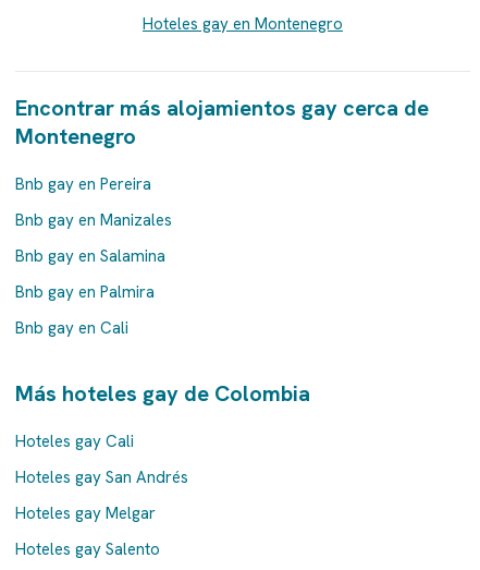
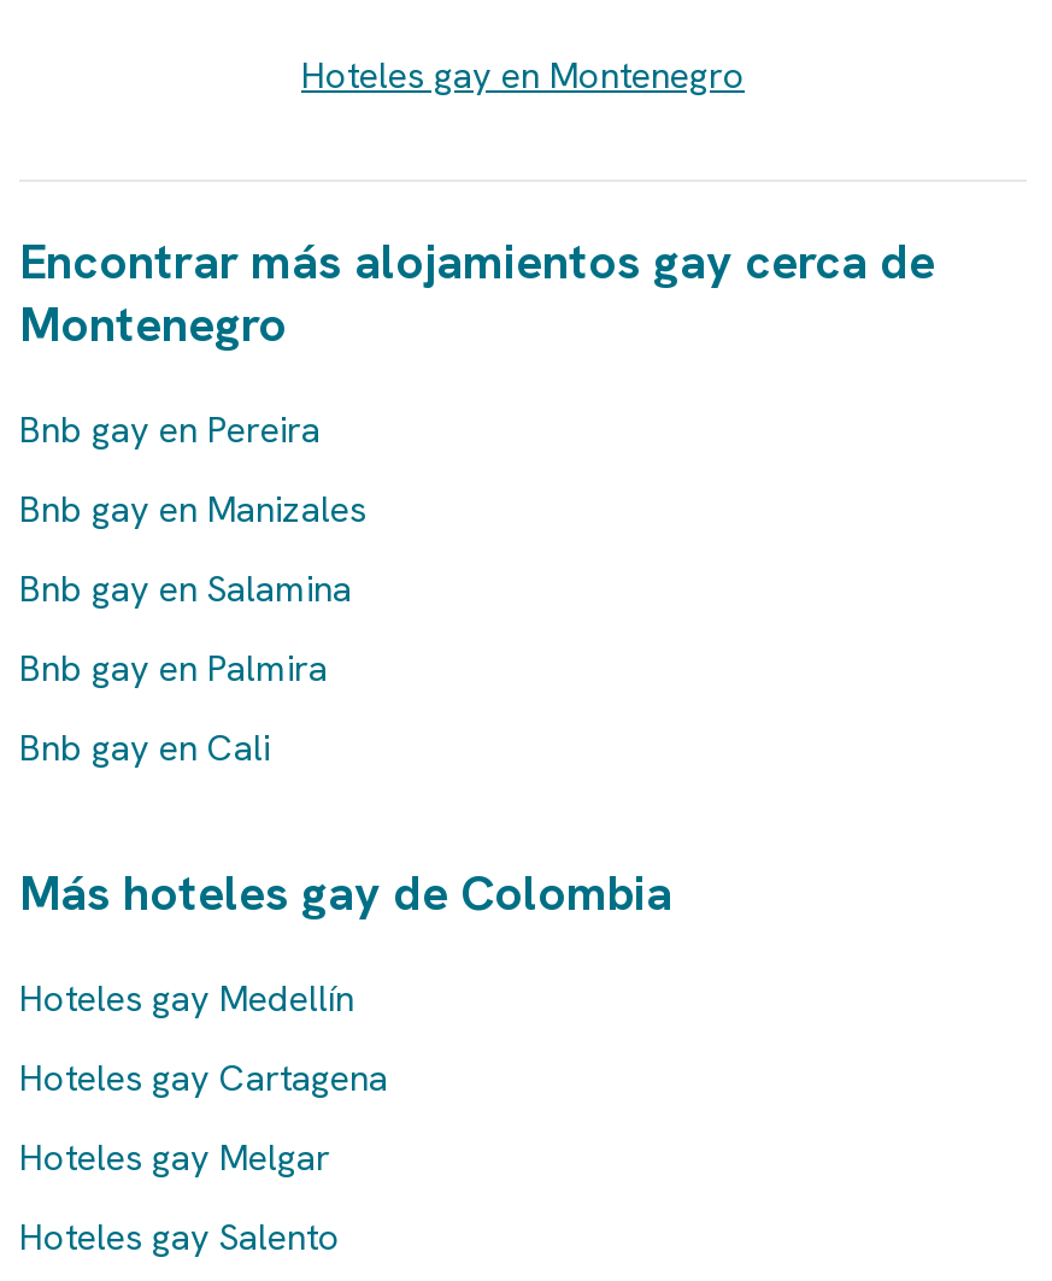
[15,430,134,452] Hoteles gay Cali -> [19,975,354,1023] Hoteles gay Medellín
[15,466,188,488] Hoteles gay San Andrés -> [19,1054,388,1103] Hoteles gay Cartagena

